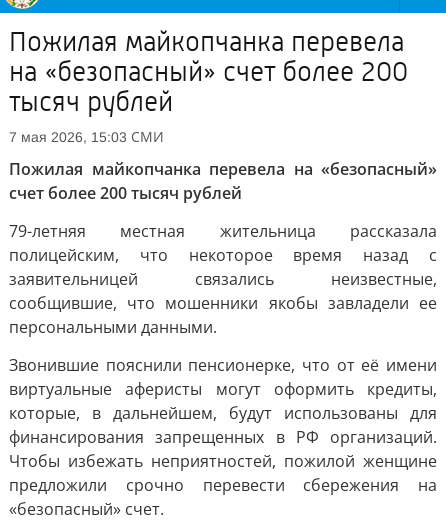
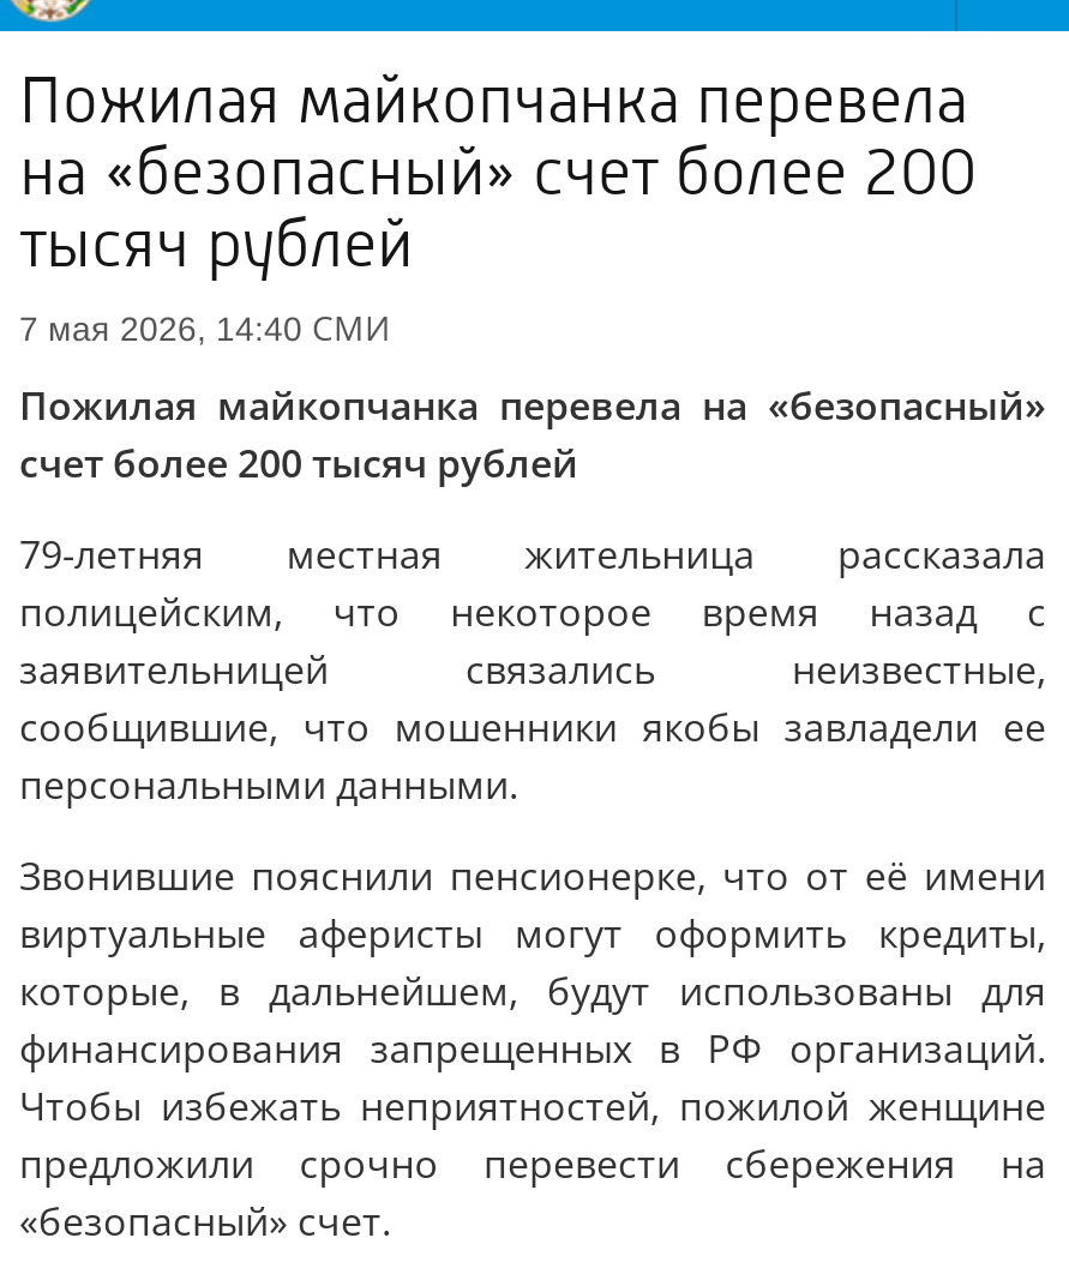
[9,127,164,146] 7 мая 2026, 15:03 СМИ -> [19,305,391,350] 7 мая 2026, 14:40 СМИ

